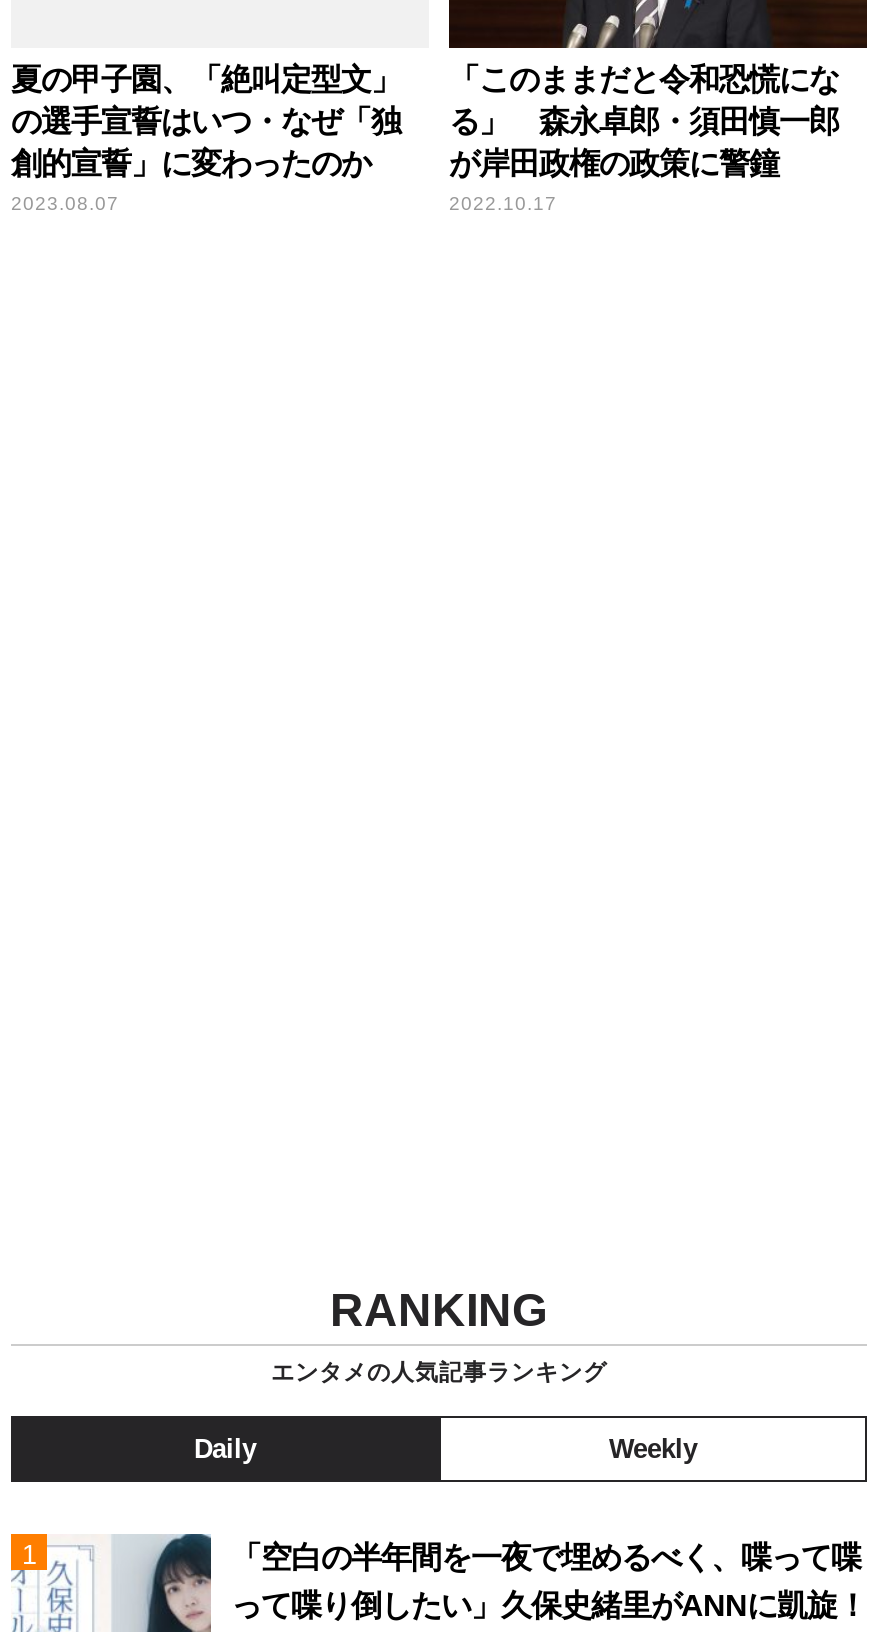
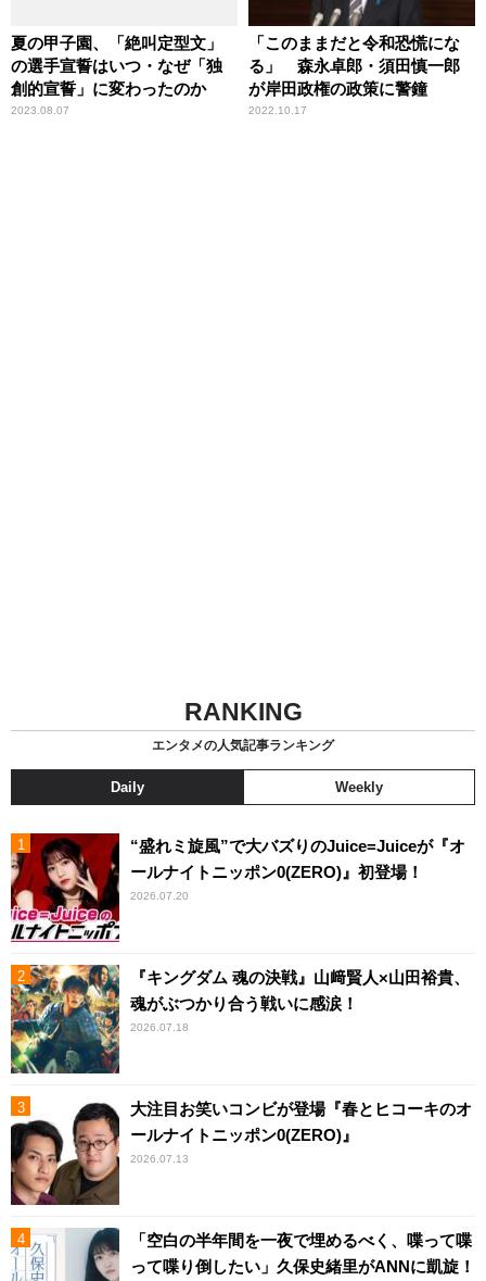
none -> [10,832,465,943] [image] | “盛れミ旋風”で大バズりのJuice=Juiceが『オ | ールナイトニッポン0(ZERO)』初登場！ | 2026.07.20
none -> [10,964,470,1075] [image] | 『キングダム 魂の決戦』山﨑賢人×山田裕貴、 | 魂がぶつかり合う戦いに感涙！ | 2026.07.18
none -> [10,1095,472,1206] [image] | 大注目お笑いコンビが登場『春とヒコーキのオ | ールナイトニッポン0(ZERO)』 | 2026.07.13

